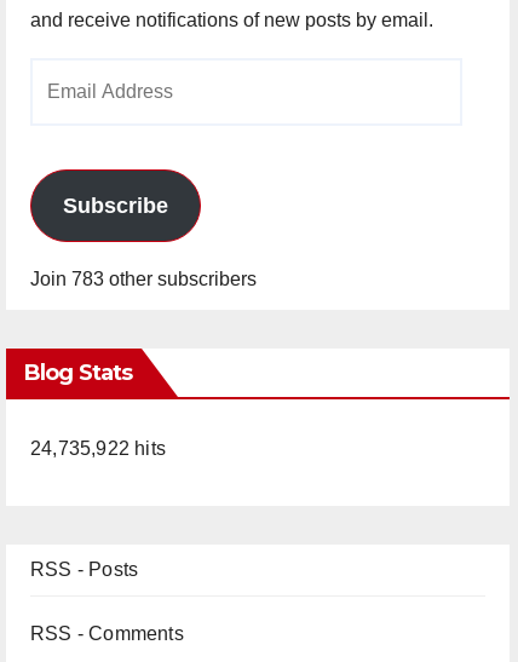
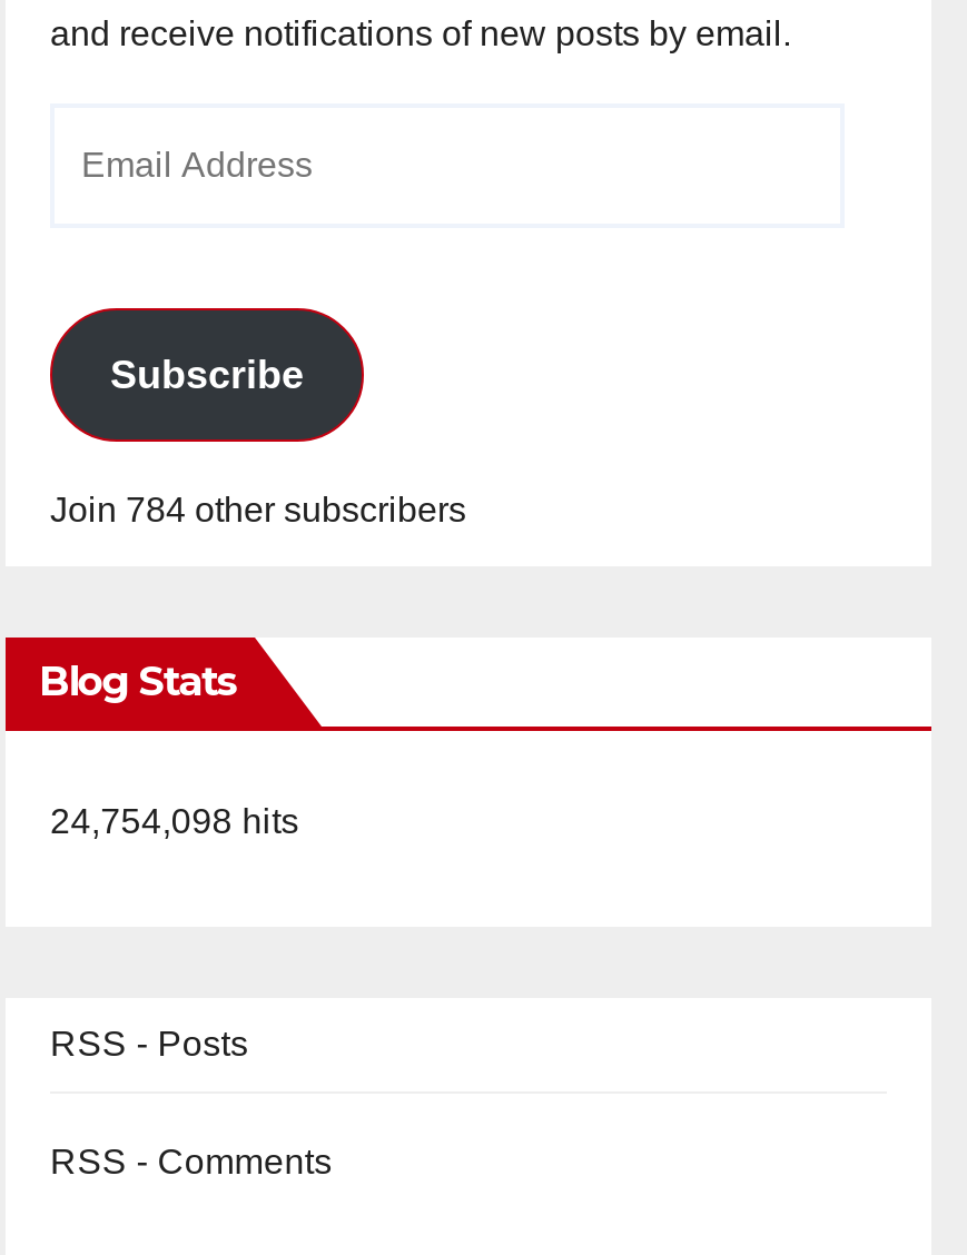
[30,268,257,289] Join 783 other subscribers -> [50,490,466,528] Join 784 other subscribers
[30,438,166,458] 24,735,922 hits -> [50,802,299,839] 24,754,098 hits

